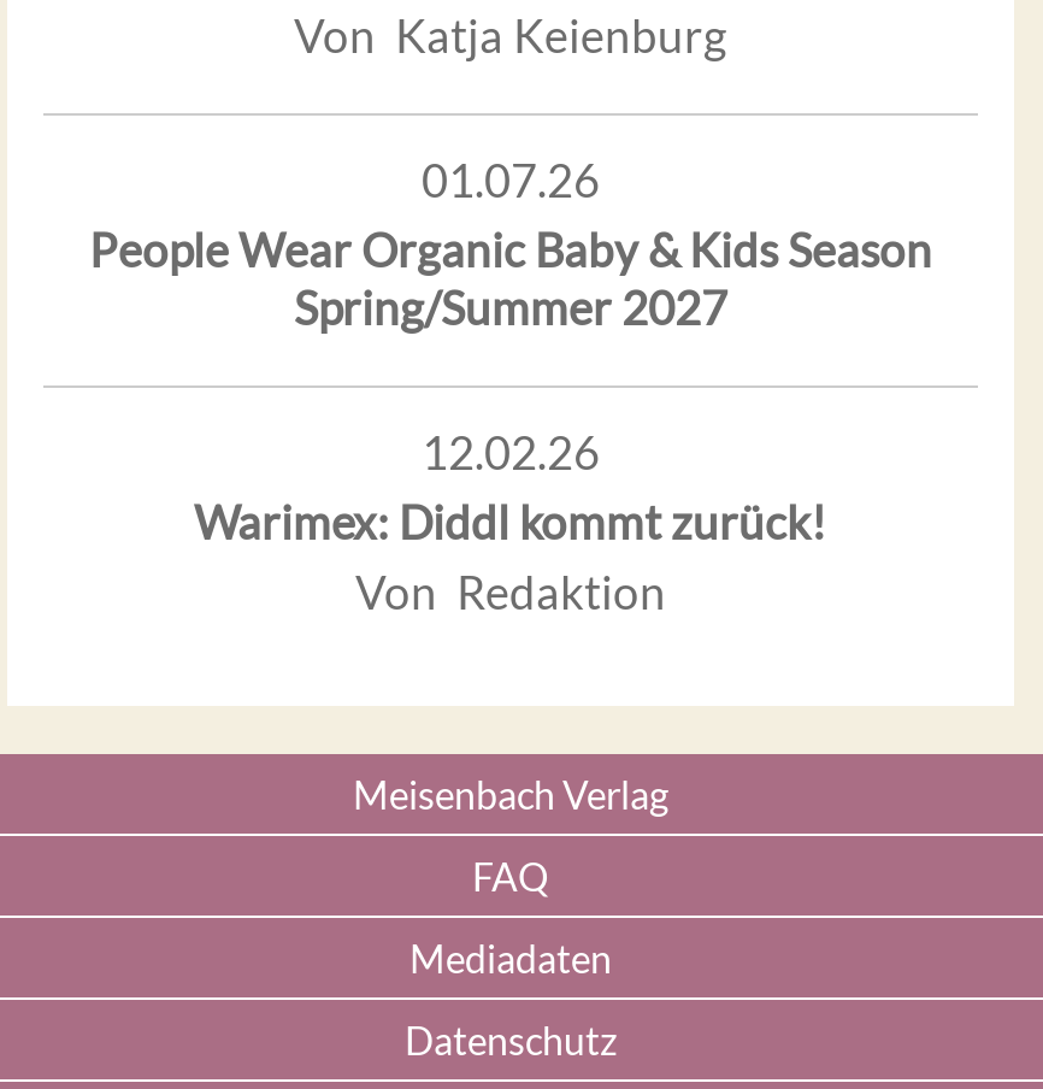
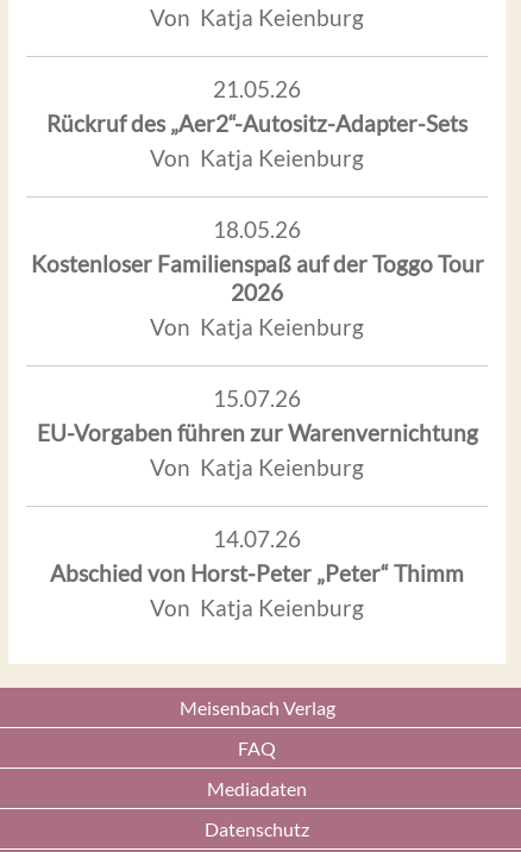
[89,152,932,619] 01.07.26 | People Wear Organic Baby & Kids Season | Spring/Summer 2027 | 12.02.26 | Warimex: Diddl kommt zurück! | Von Redaktion -> [30,75,484,621] 21.05.26 | Rückruf des „Aer2“-Autositz-Adapter-Sets | Von Katja Keienburg | 18.05.26 | Kostenloser Familienspaß auf der Toggo Tour | 2026 | Von Katja Keienburg | 15.07.26 | EU-Vorgaben führen zur Warenvernichtung | Von Katja Keienburg | 14.07.26 | Abschied von Horst-Peter „Peter“ Thimm | Von Katja Keienburg

